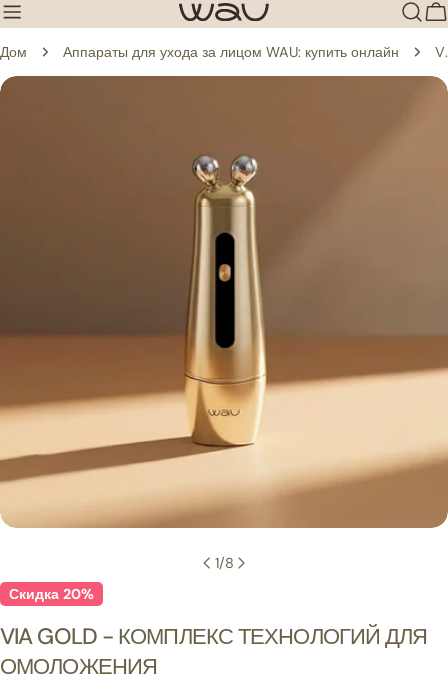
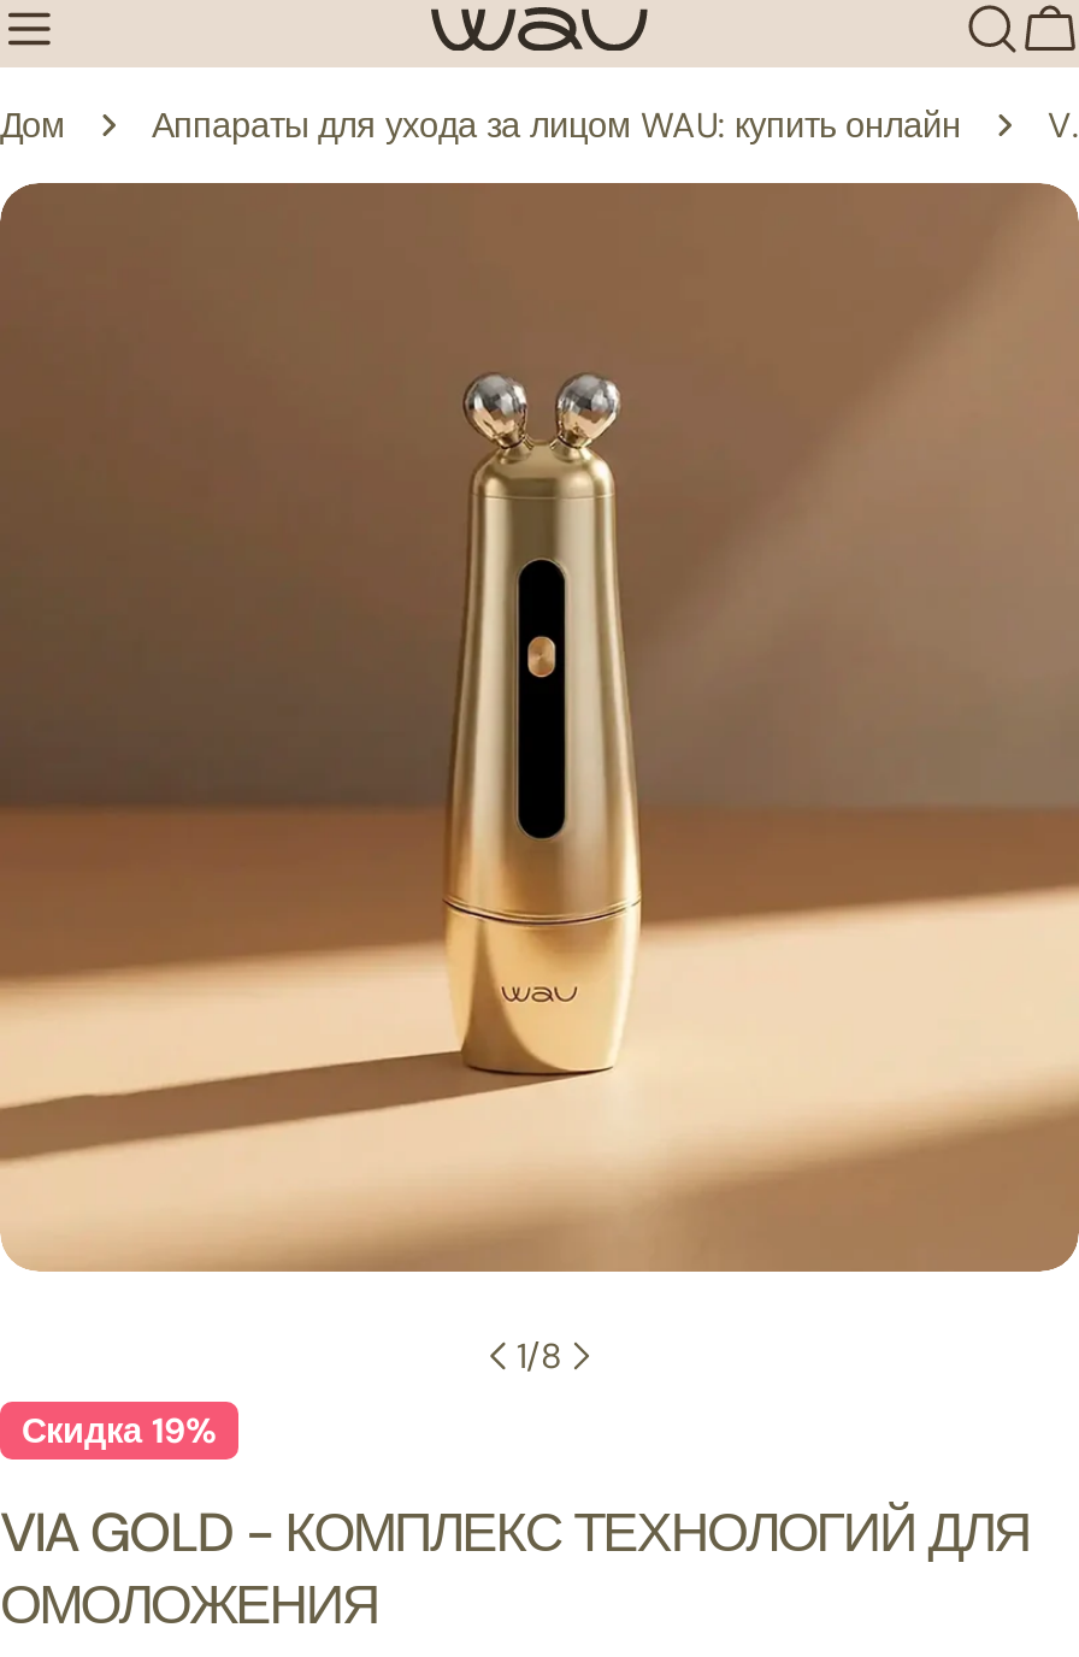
[9,585,94,603] Скидка 20% -> [22,1408,217,1451] Скидка 19%

